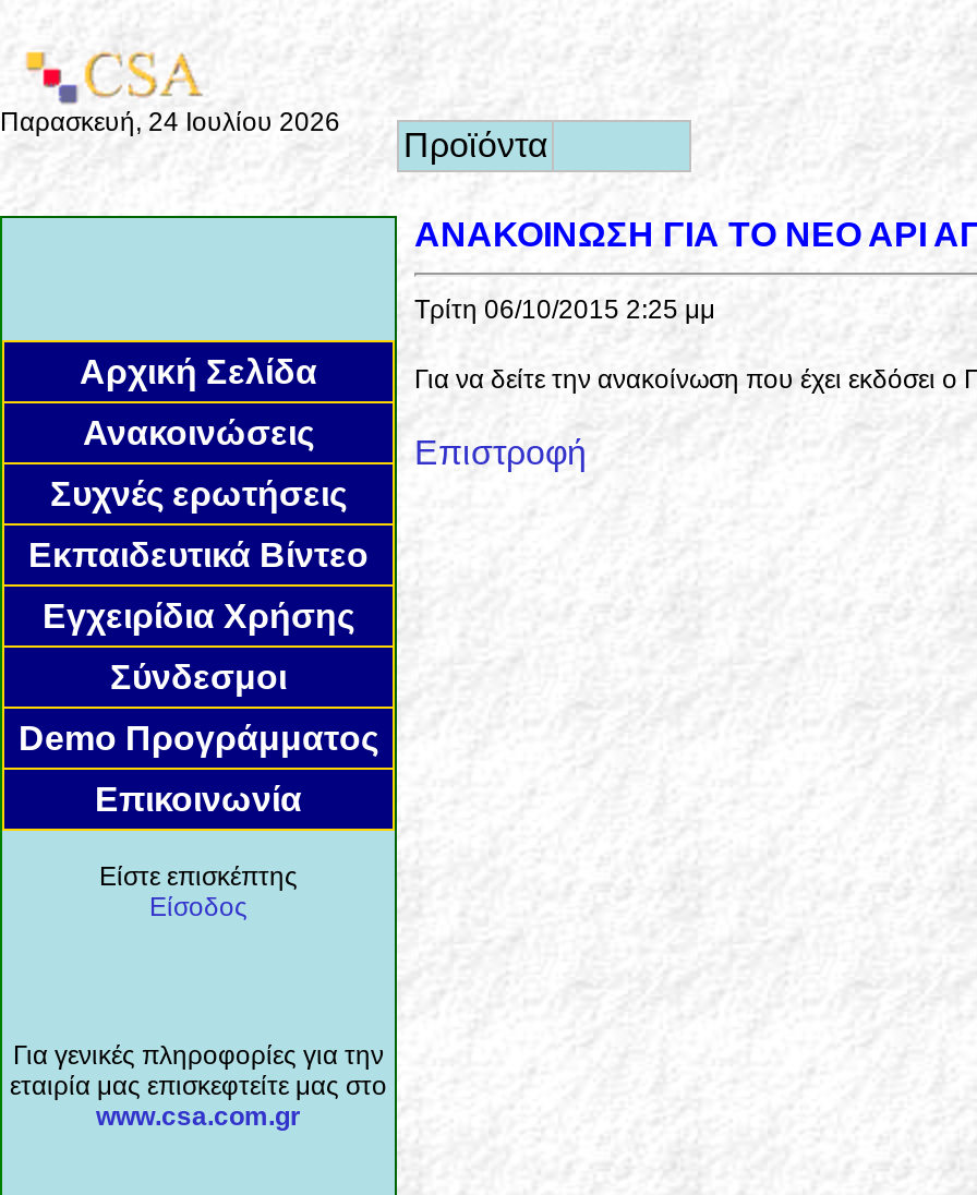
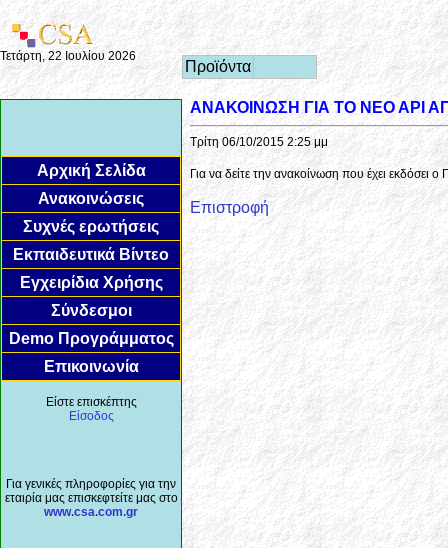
[0,107,340,137] Παρασκευή, 24 Ιουλίου 2026 -> [0,49,136,63] Τετάρτη, 22 Ιουλίου 2026

